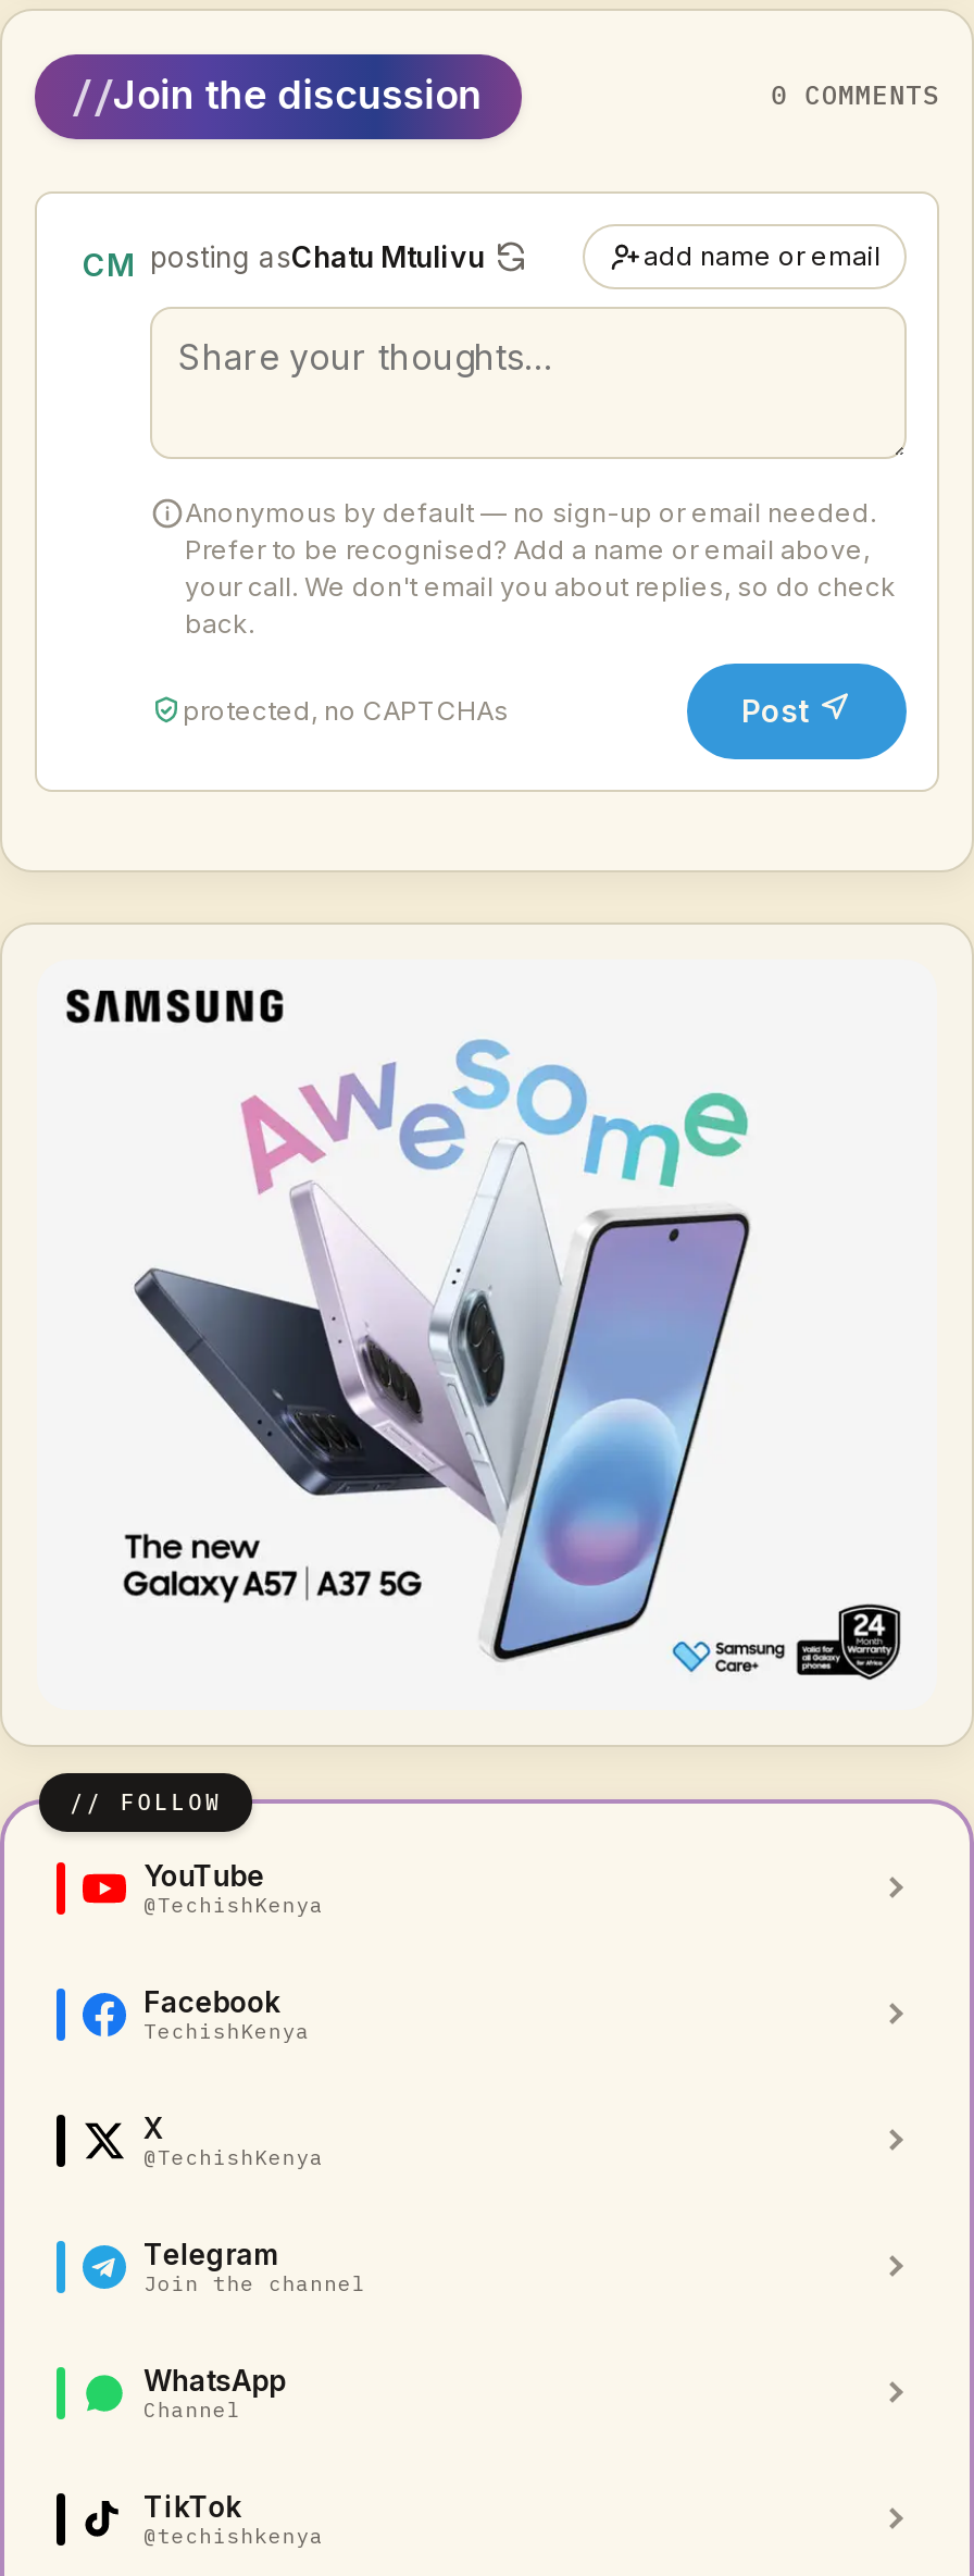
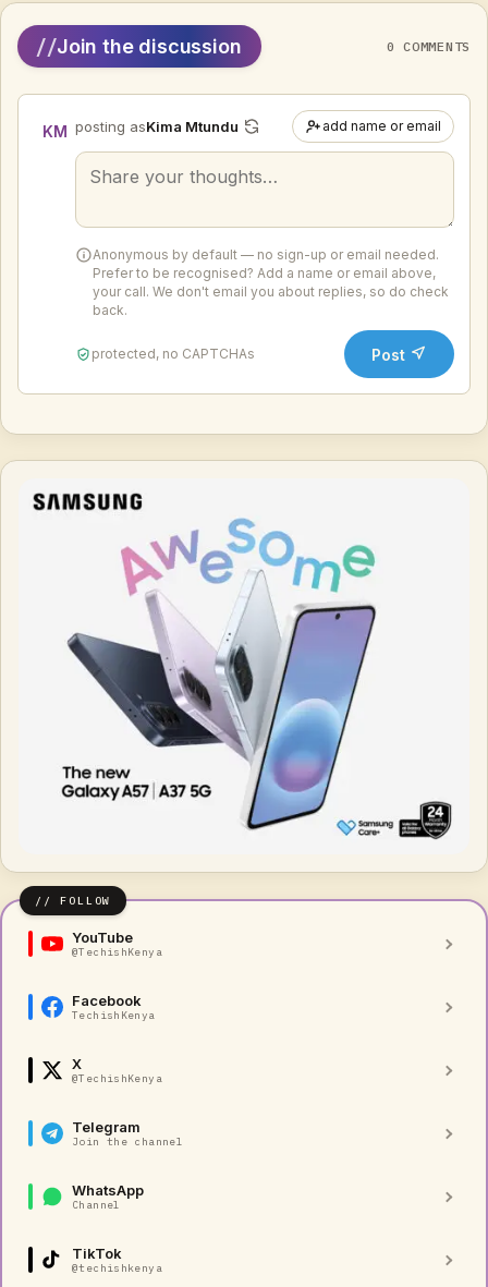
[83,239,485,283] CM posting asChatu Mtulivu -> [42,118,239,140] KM posting asKima Mtundu

